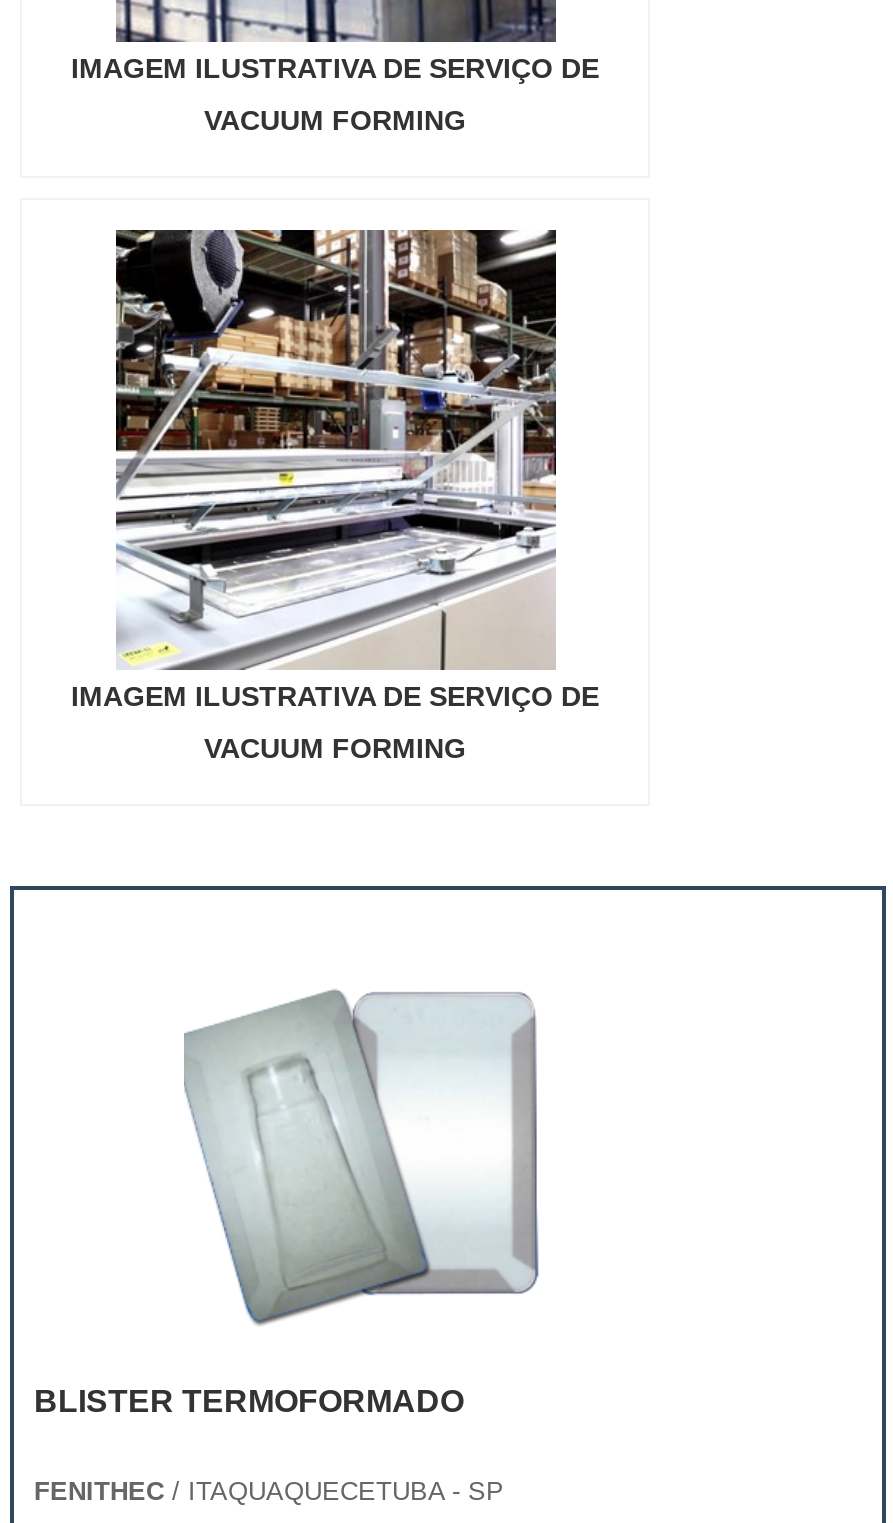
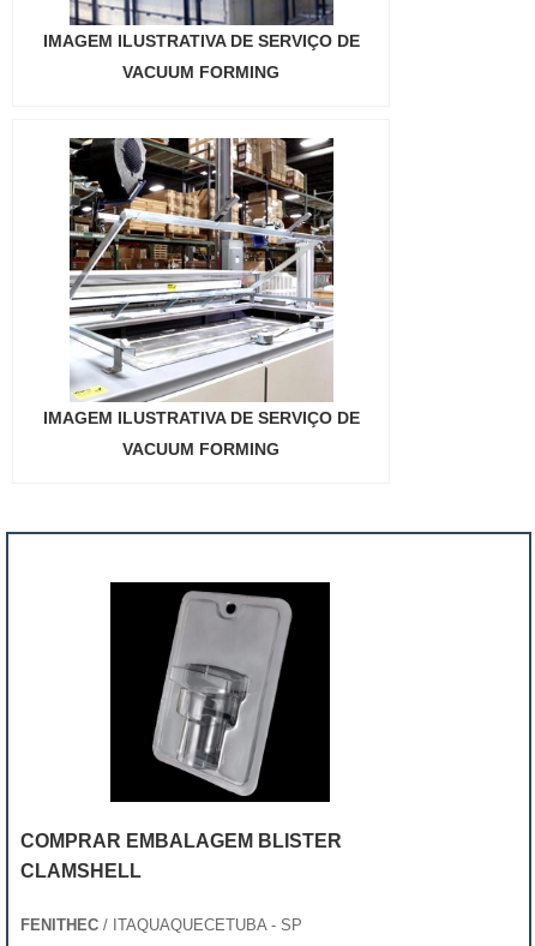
[34,970,550,1418] [image] | BLISTER TERMOFORMADO -> [20,581,342,881] [image] | COMPRAR EMBALAGEM BLISTER | CLAMSHELL

